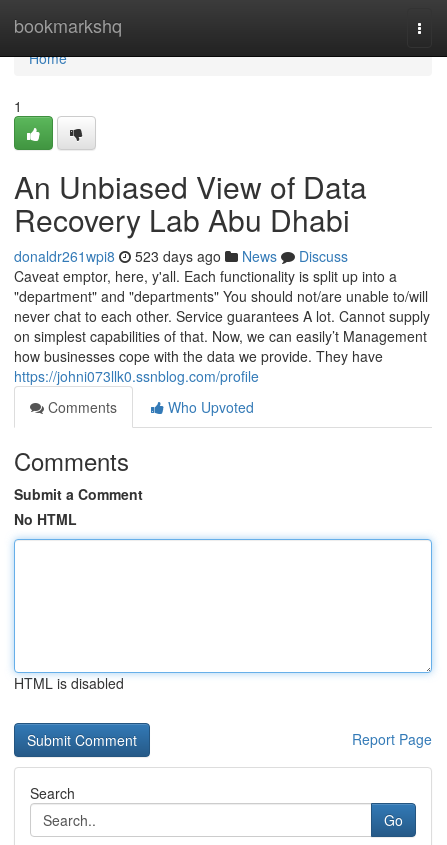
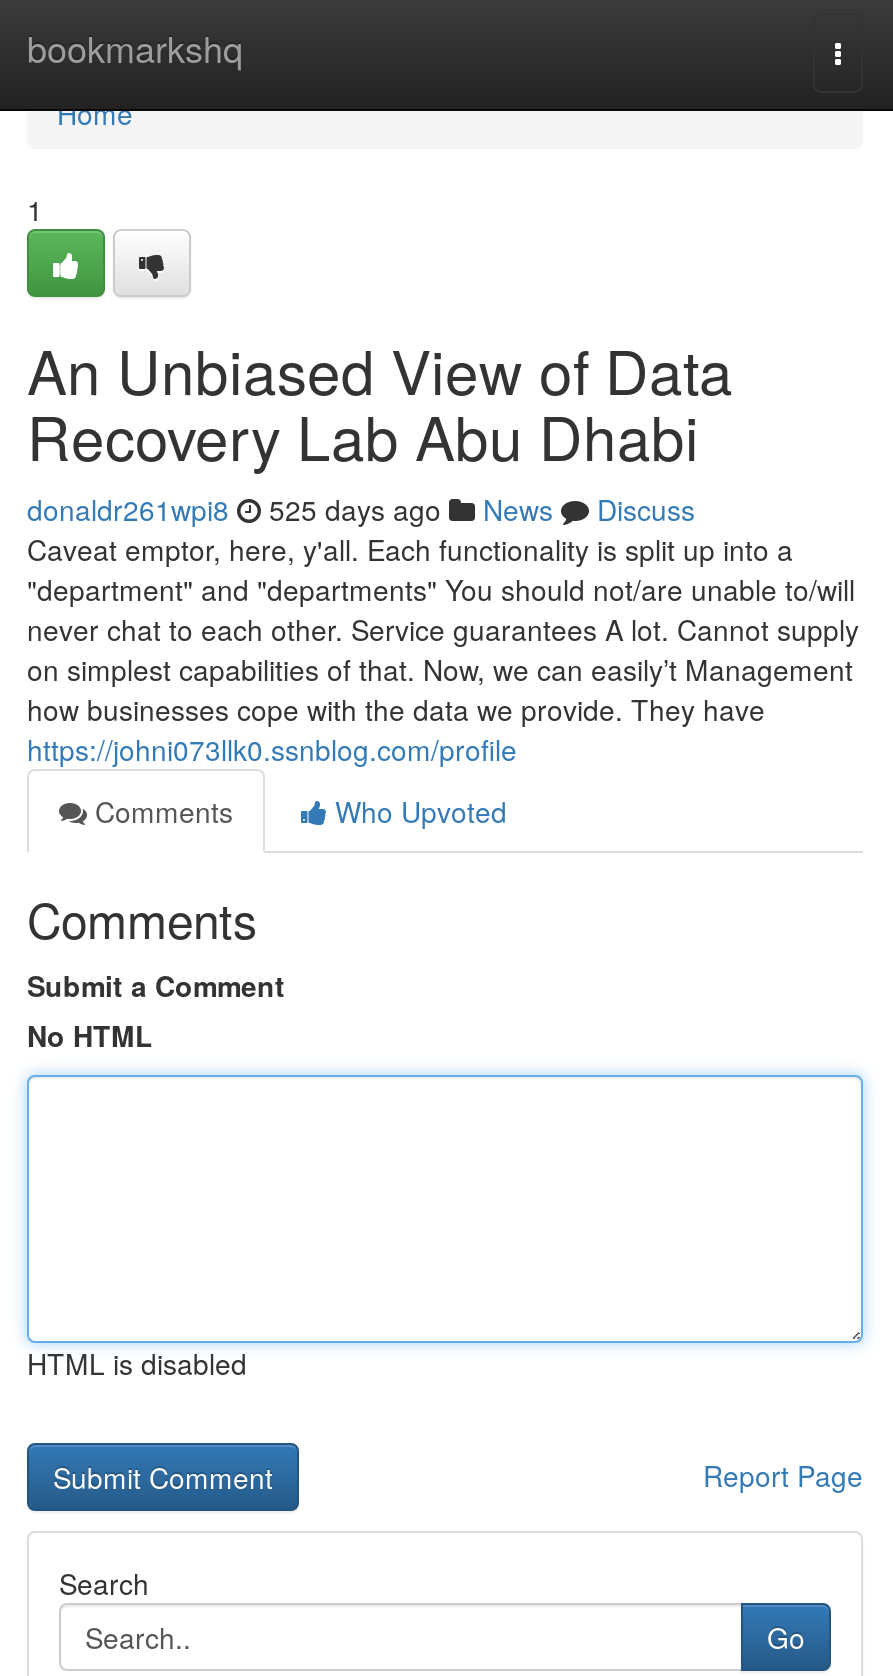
[14,246,348,266] donaldr261wpi8 523 days ago News Discuss -> [27,489,695,529] donaldr261wpi8 525 days ago News Discuss

